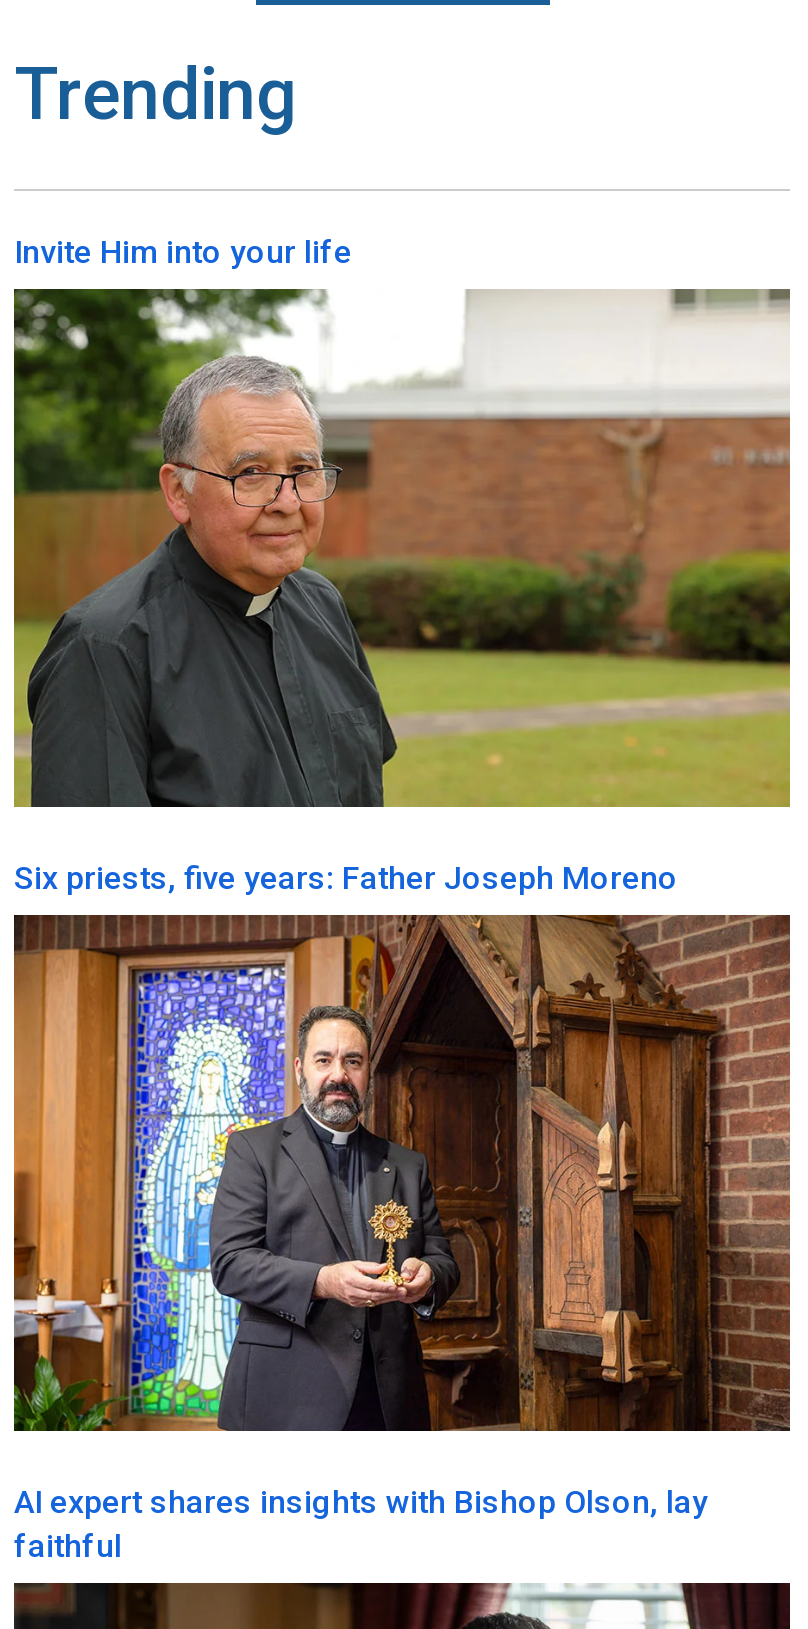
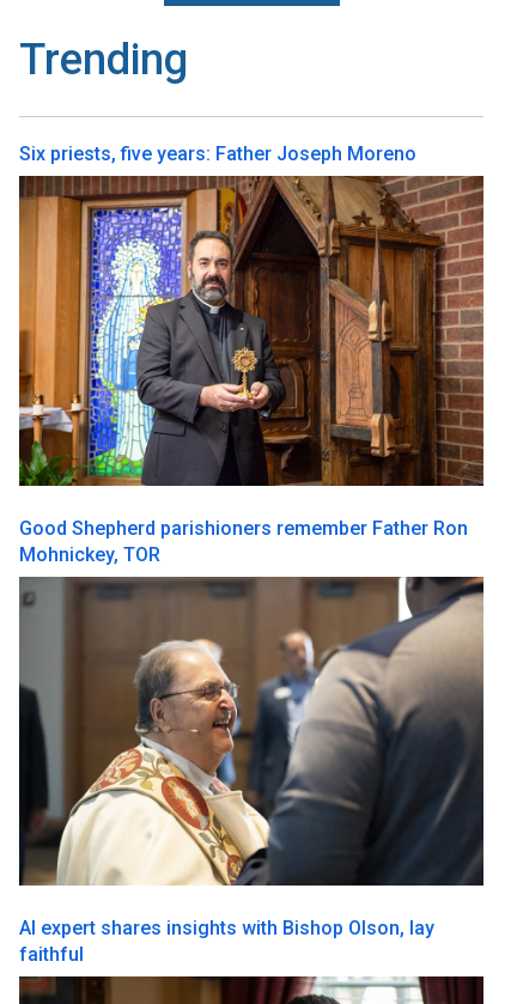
[14,233,352,271] Invite Him into your life -> none
[12,289,792,809] [image] -> none
moved [14,858,678,896] -> [19,142,416,165]: Six priests, five years: Father Joseph Moreno
none -> [19,517,468,566] Good Shepherd parishioners remember Father Ron | Mohnickey, TOR
none -> [19,577,483,887] [image]
moved [10,911,794,1435] -> [17,174,486,487]: [image]

